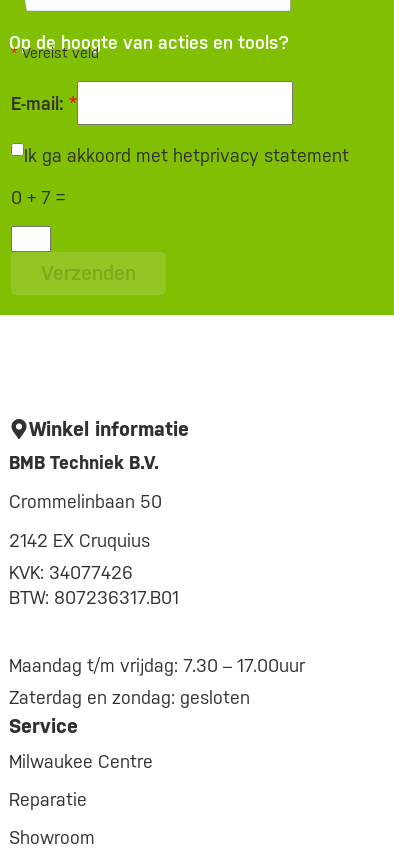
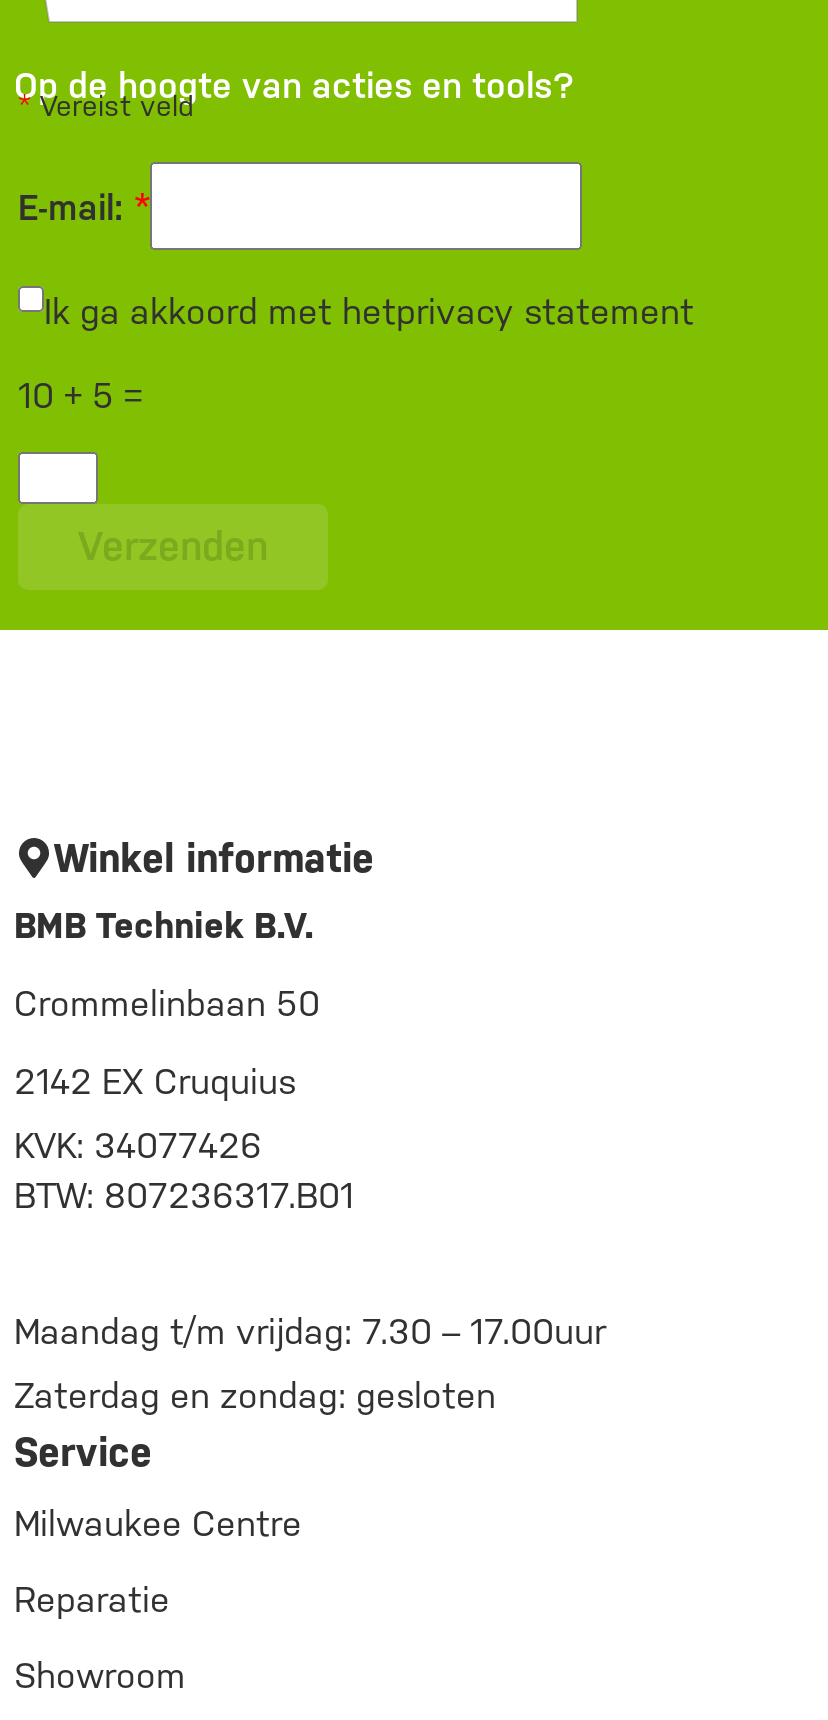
[11,187,65,208] 0 + 7 = -> [18,374,142,416] 10 + 5 =

